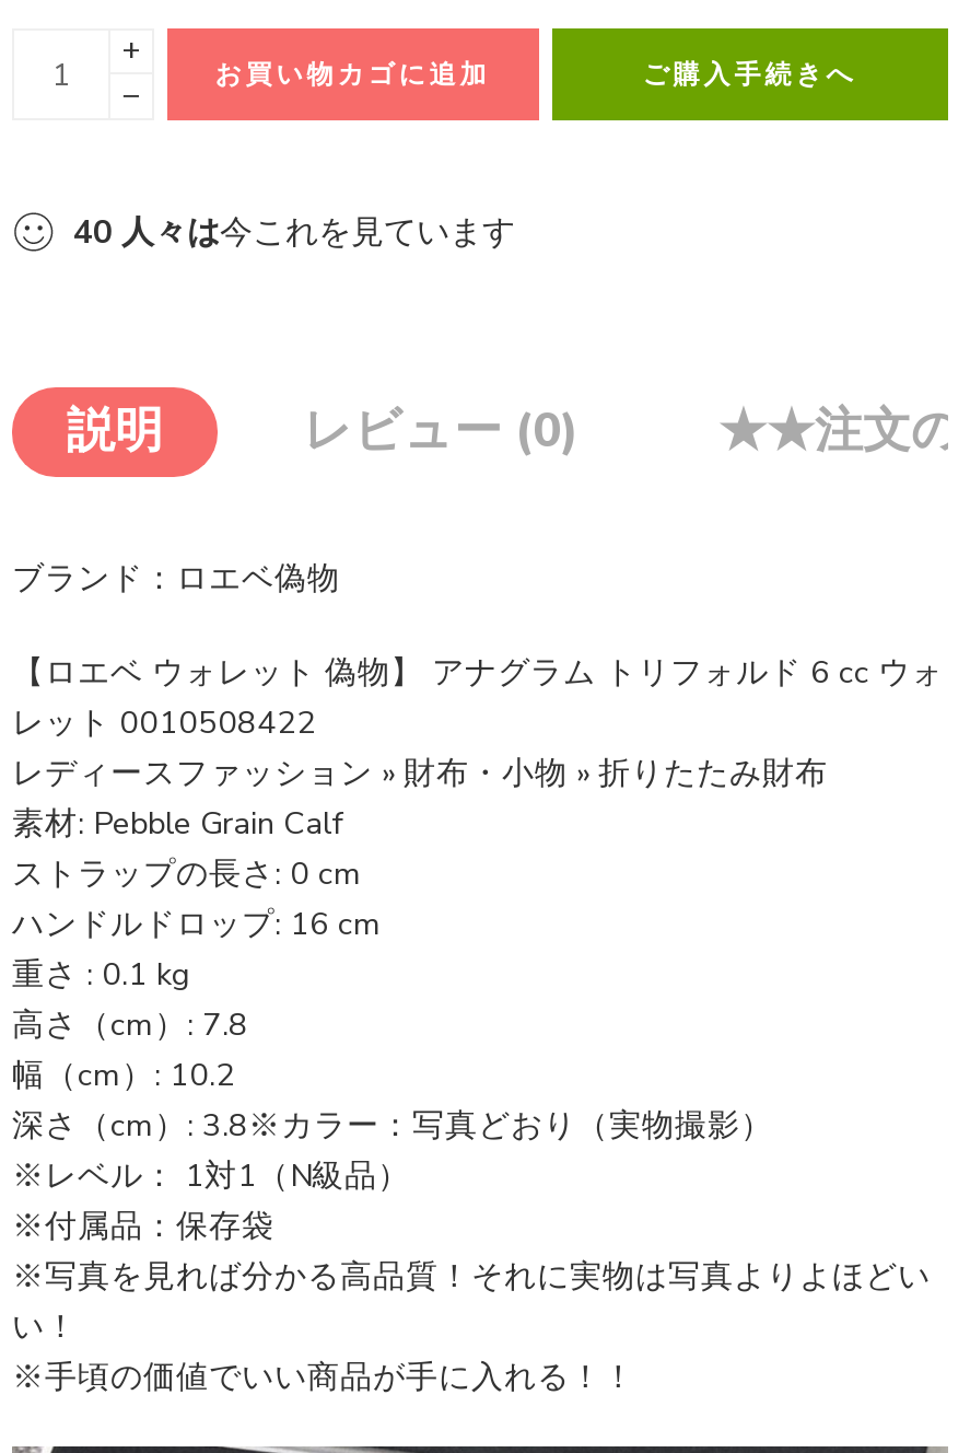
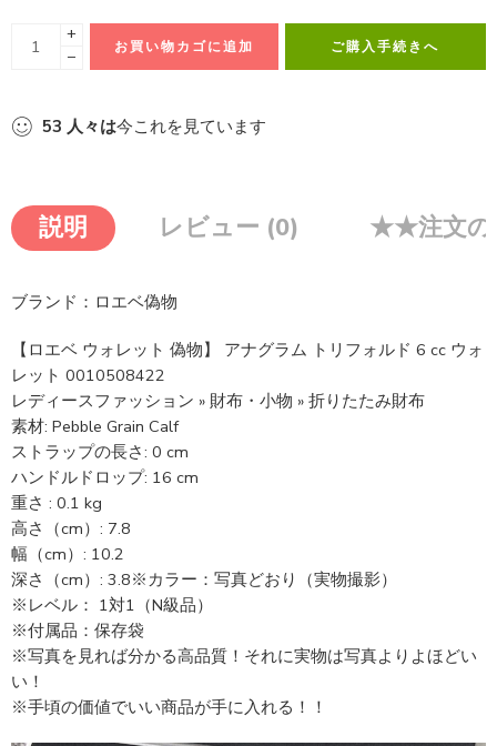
[73,210,515,254] 40 人々は今これを見ています -> [42,115,266,138] 53 人々は今これを見ています

